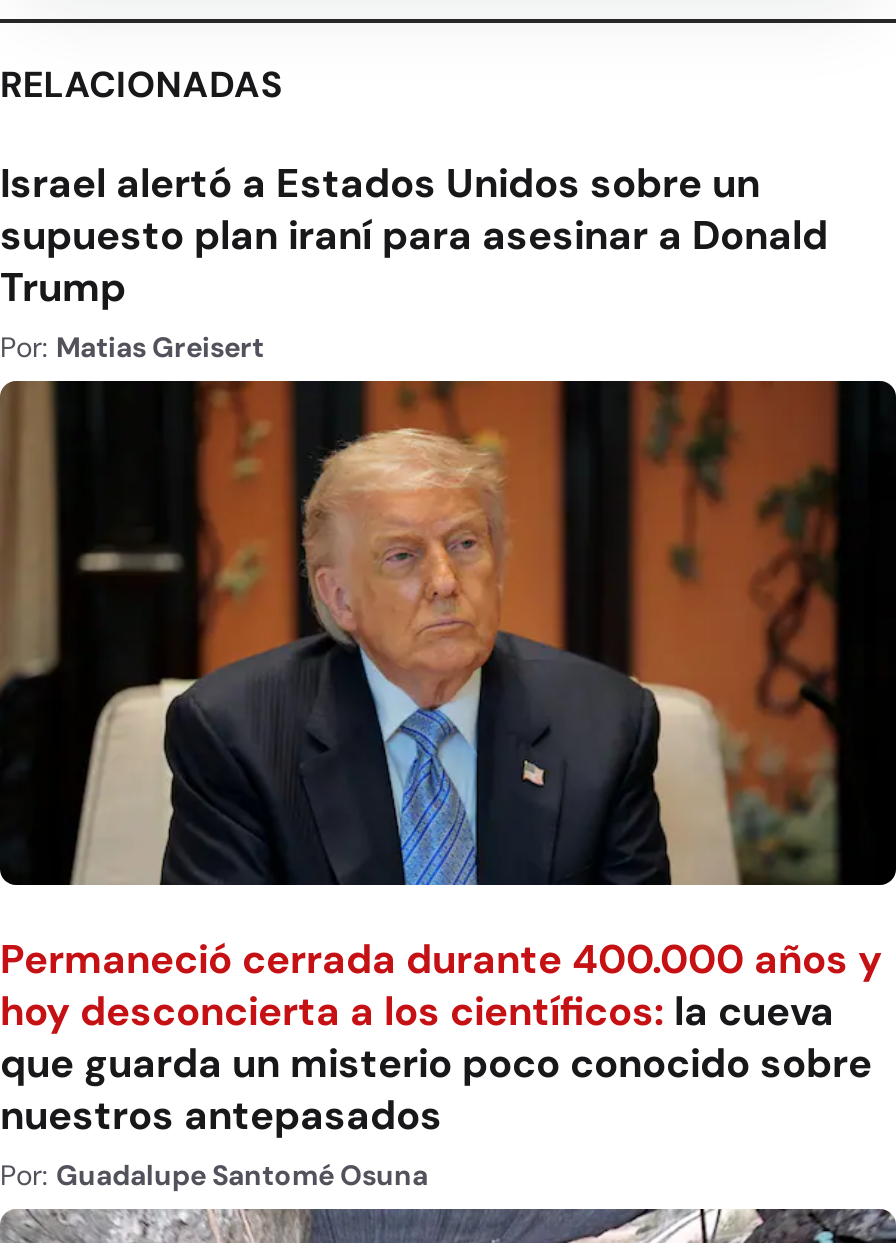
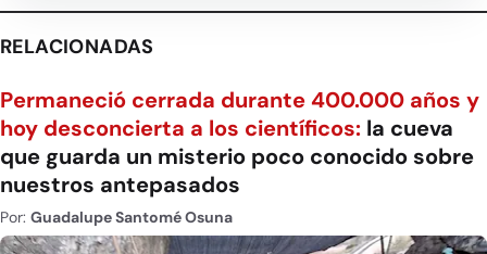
[0,157,828,365] Israel alertó a Estados Unidos sobre un | supuesto plan iraní para asesinar a Donald | Trump | Por: Matias Greisert -> none
[6,378,890,888] [image] -> none

